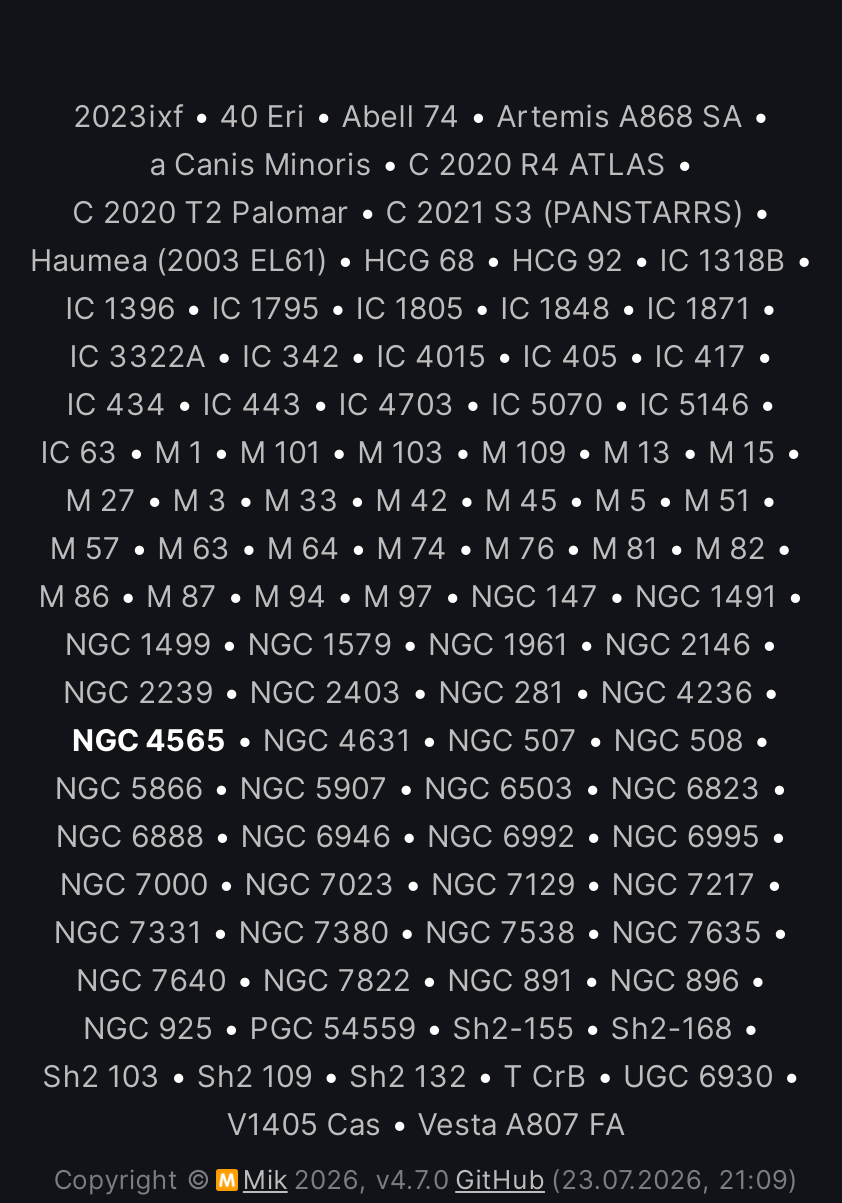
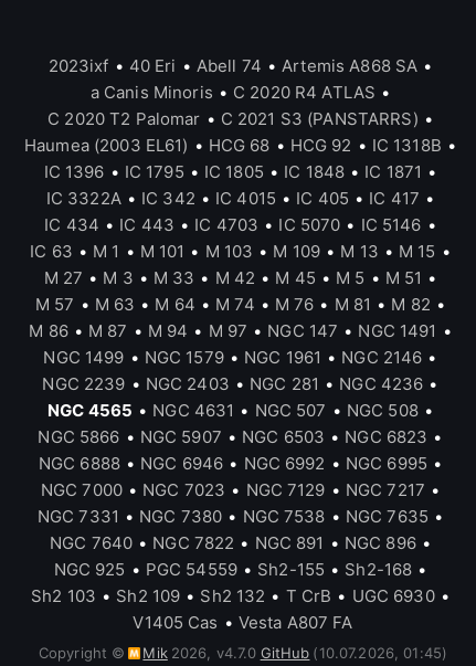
[54,1163,798,1195] Copyright © Mik 2026, v4.7.0 GitHub (23.07.2026, 21:09) -> [38,644,447,662] Copyright © Mik 2026, v4.7.0 GitHub (10.07.2026, 01:45)

